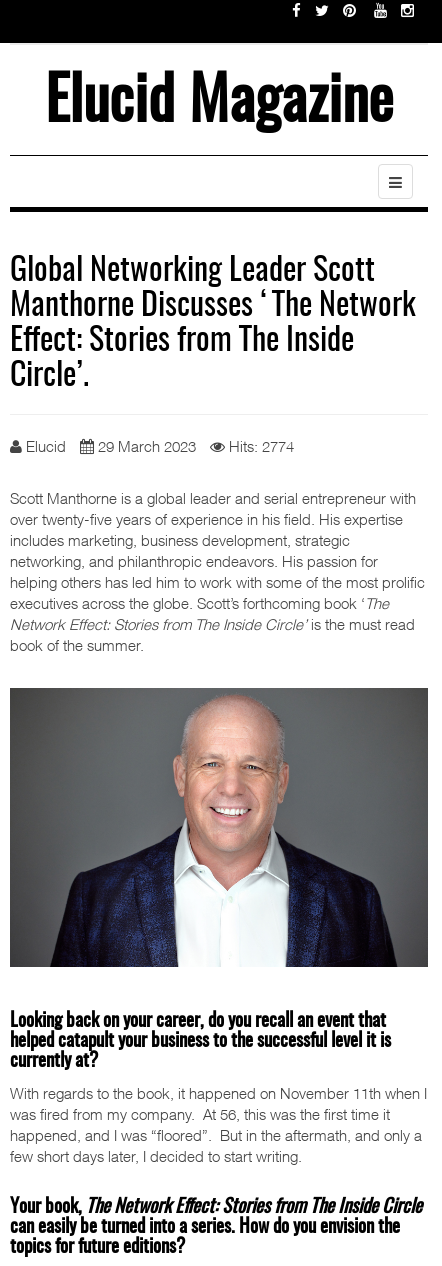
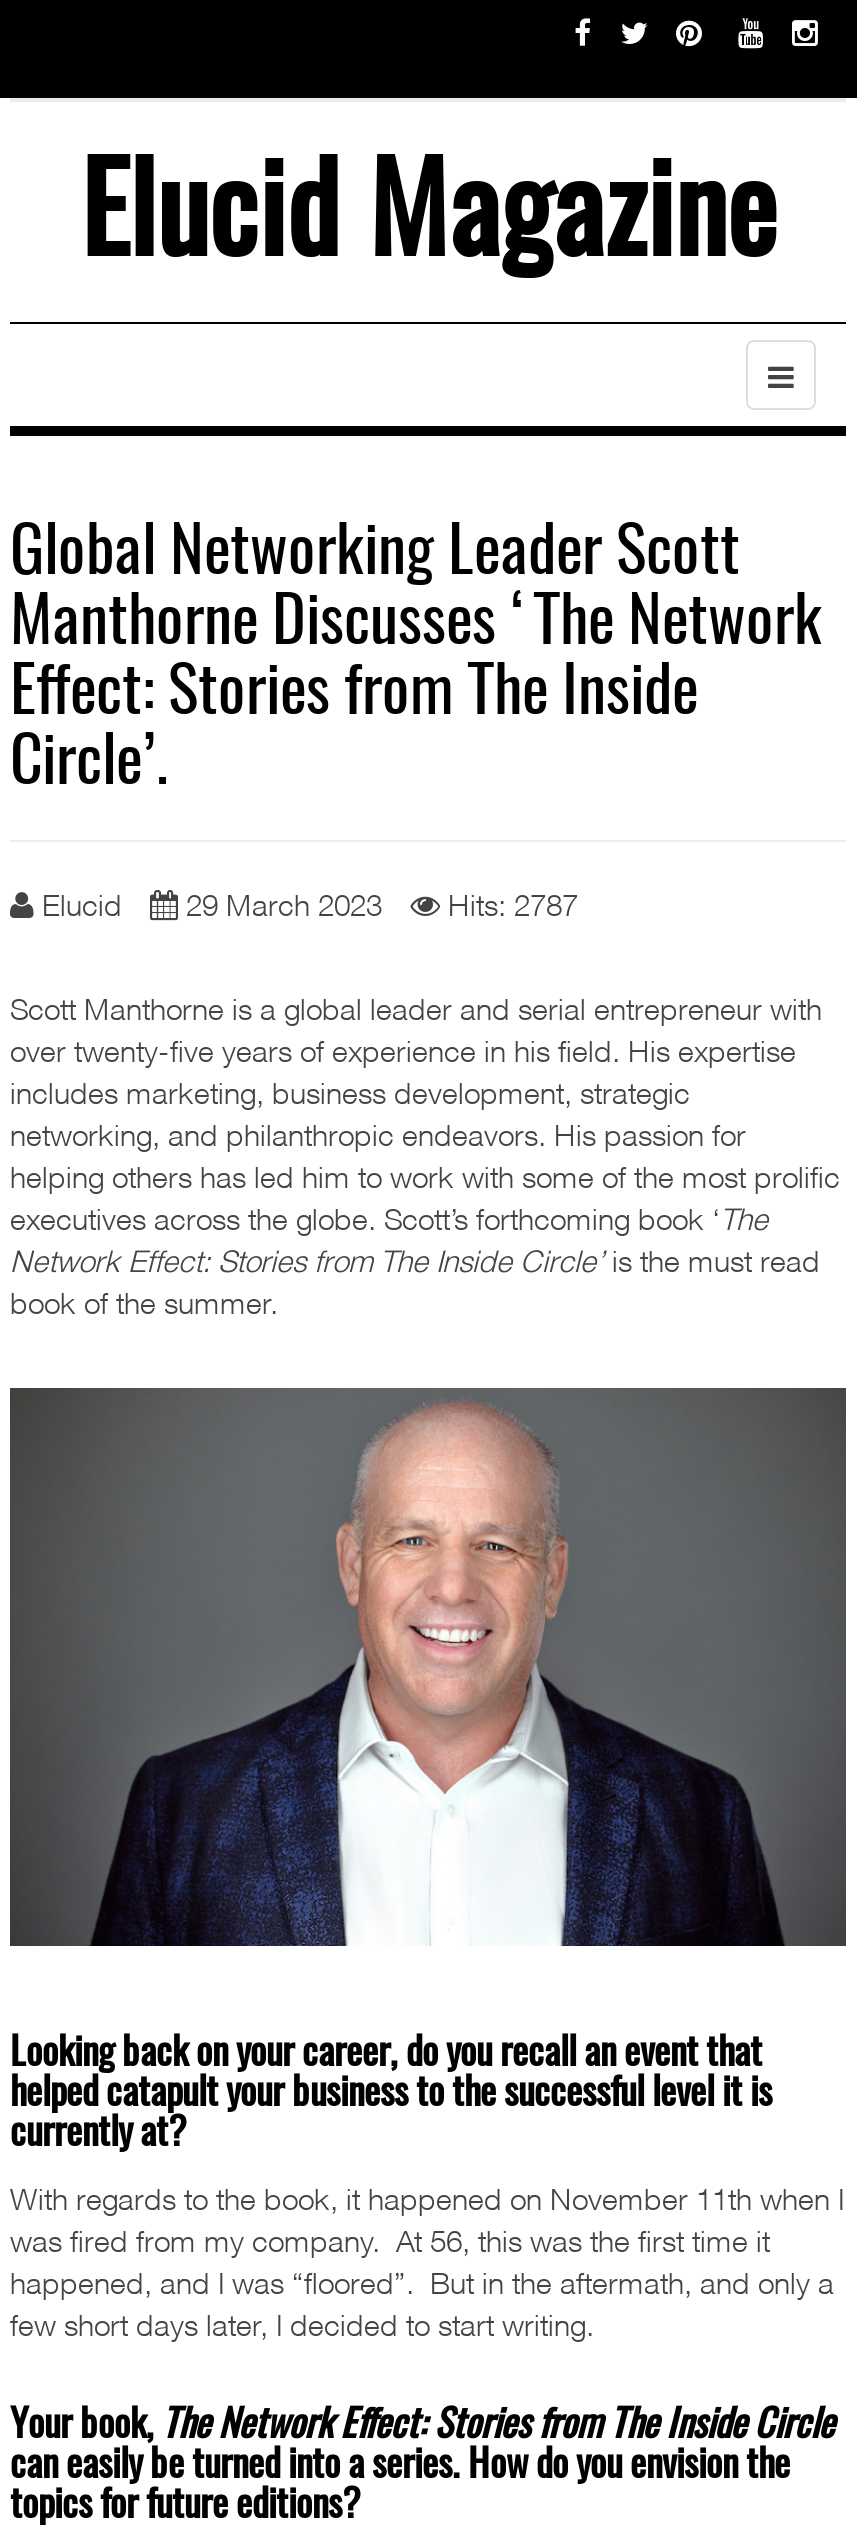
[26,436,294,454] Elucid 29 March 2023 Hits: 2774 -> [42,885,578,921] Elucid 29 March 2023 Hits: 2787

